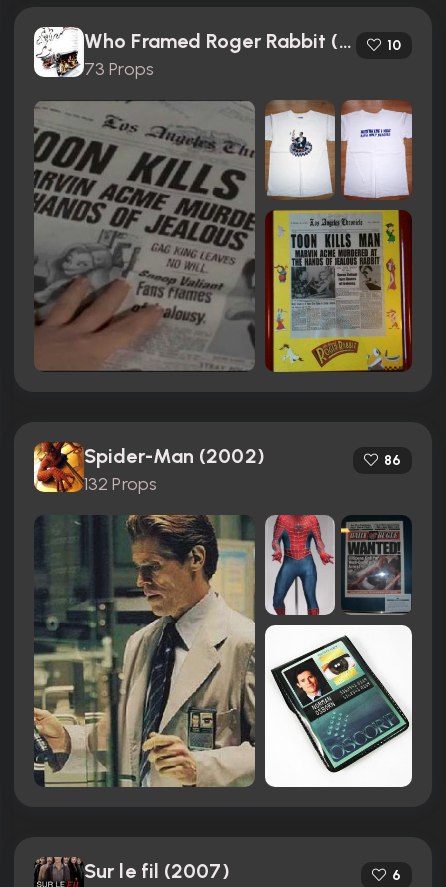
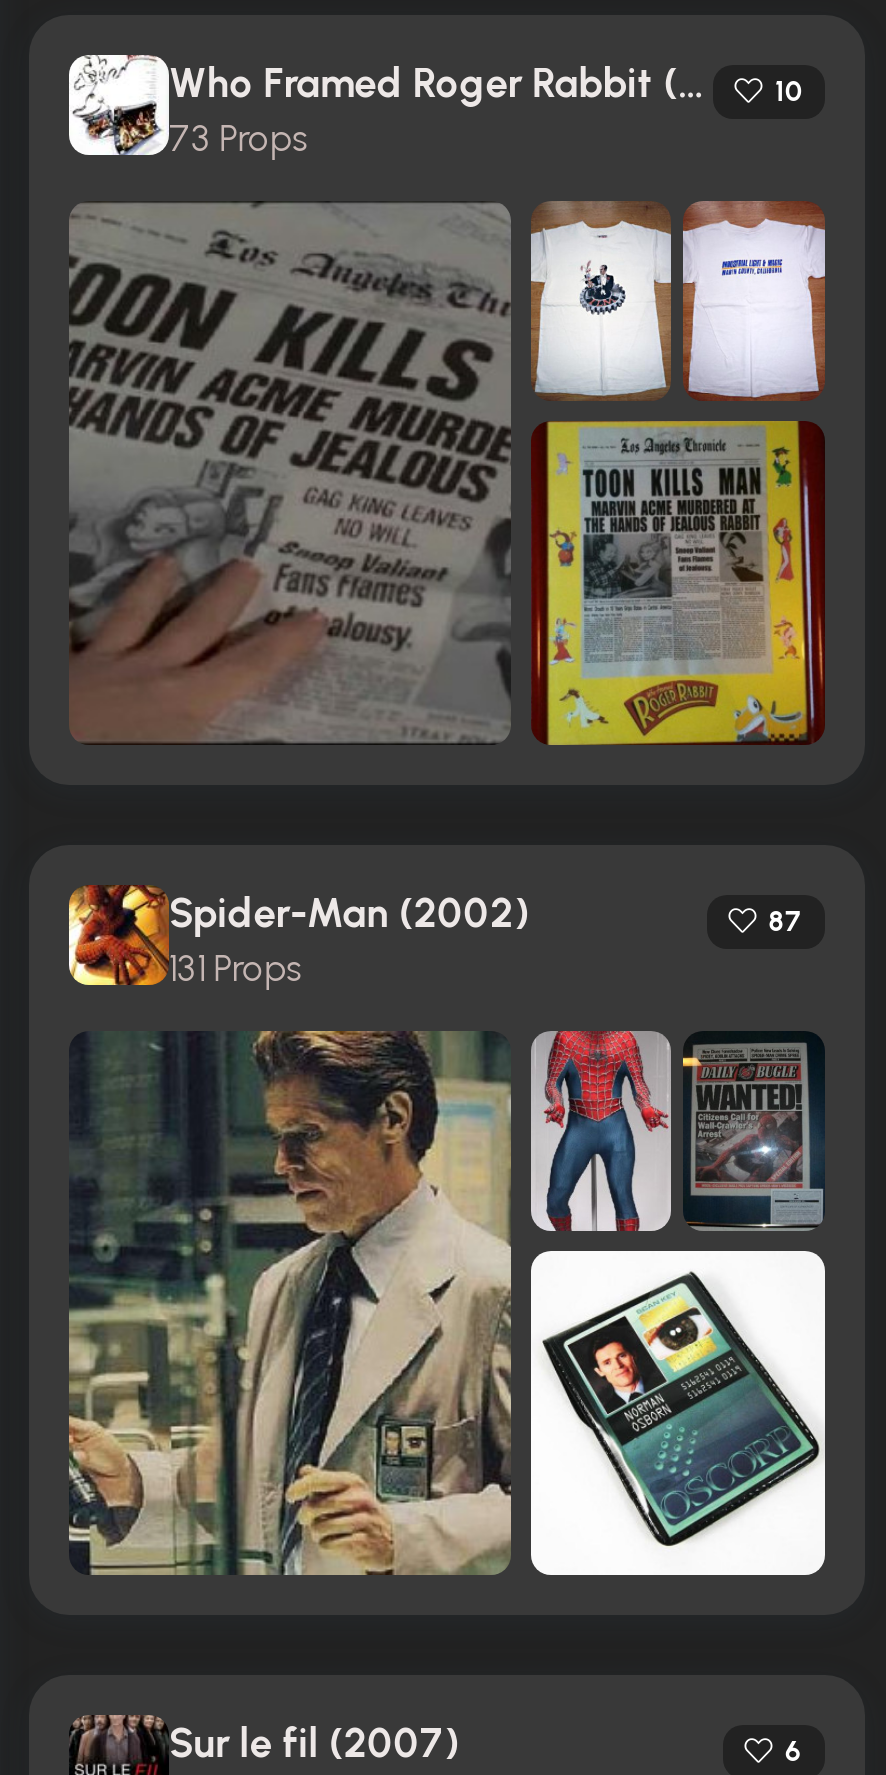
[384,452,401,469] 86 -> [769,905,803,939] 87
[84,473,157,495] 132 Props -> [169,947,303,991] 131 Props

